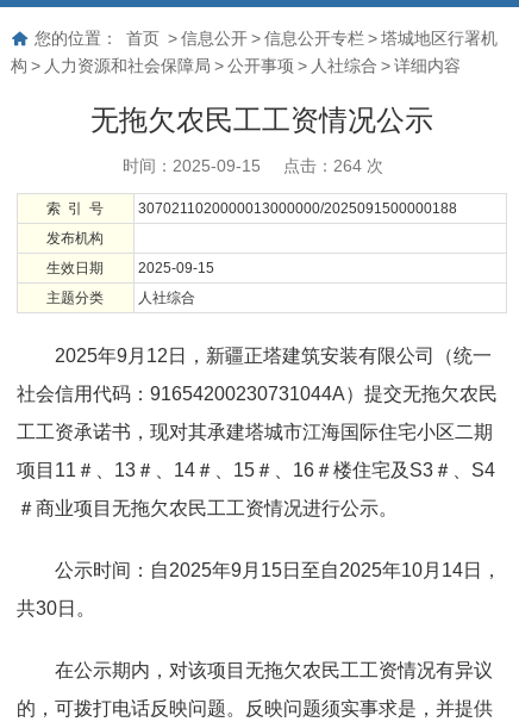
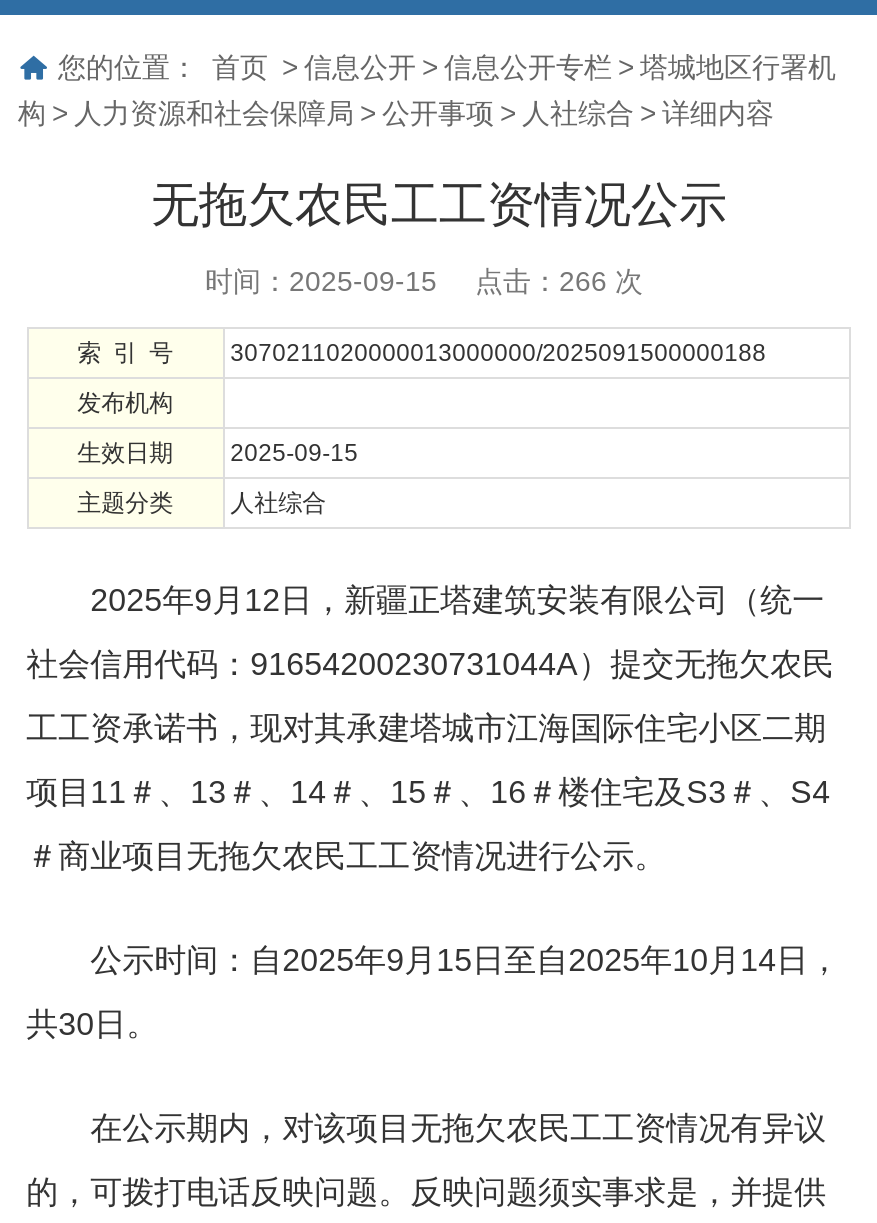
[123,156,383,175] 时间：2025-09-15 点击：264次 -> [205,265,643,297] 时间：2025-09-15 点击：266次

